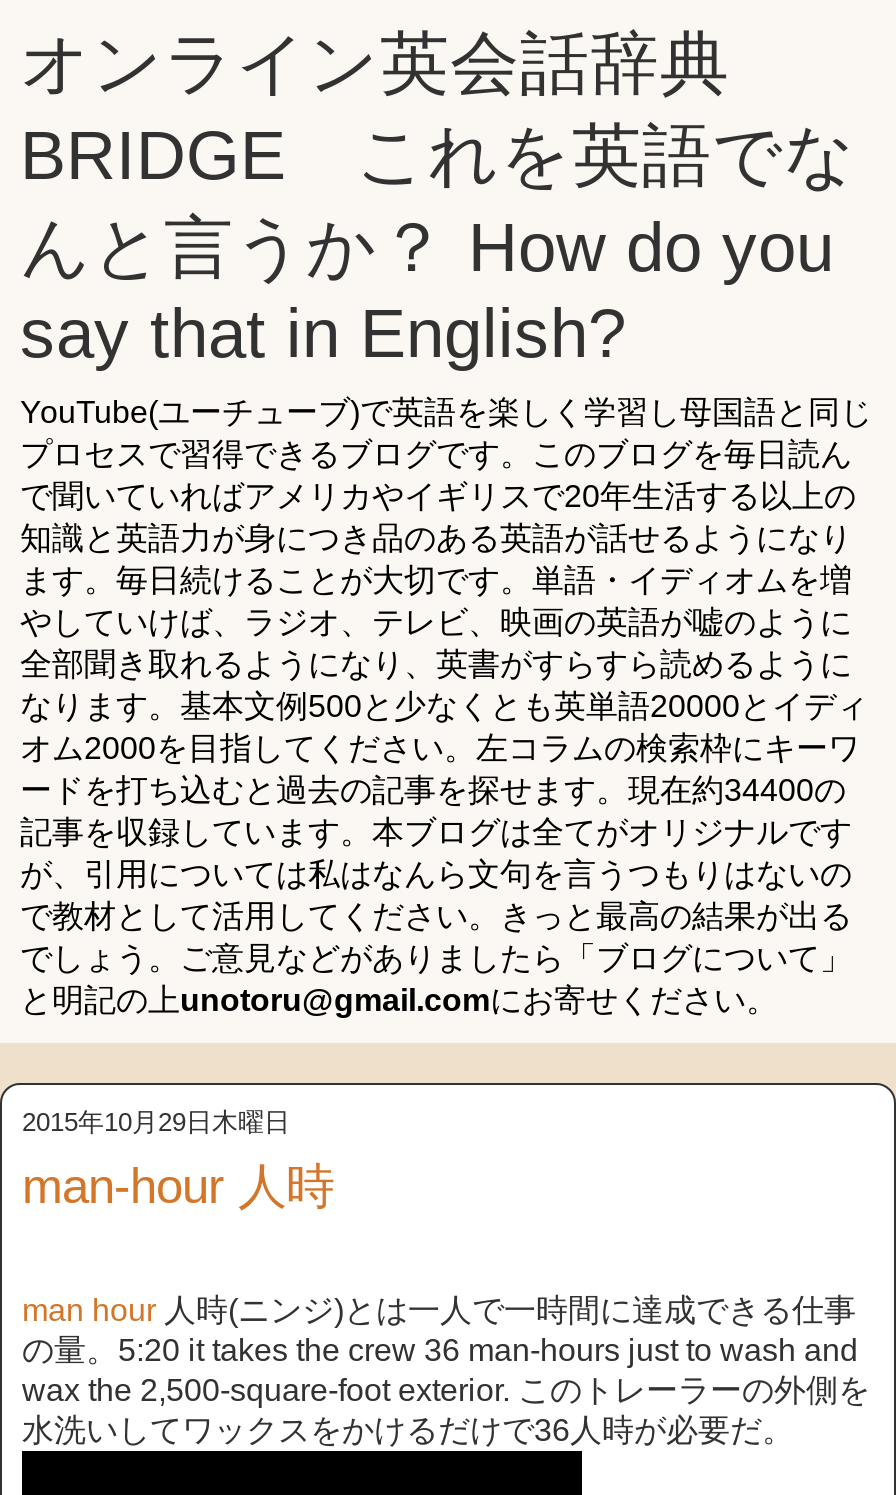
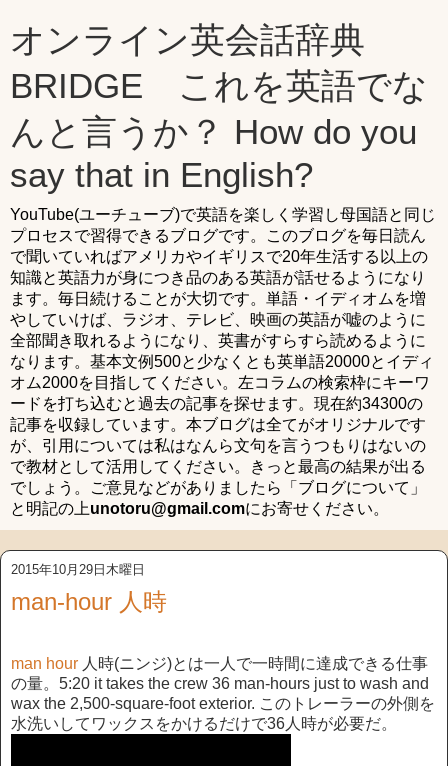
[20,773,846,807] ードを打ち込むと過去の記事を探せます。現在約34400の -> [10,395,423,412] ードを打ち込むと過去の記事を探せます。現在約34300の

